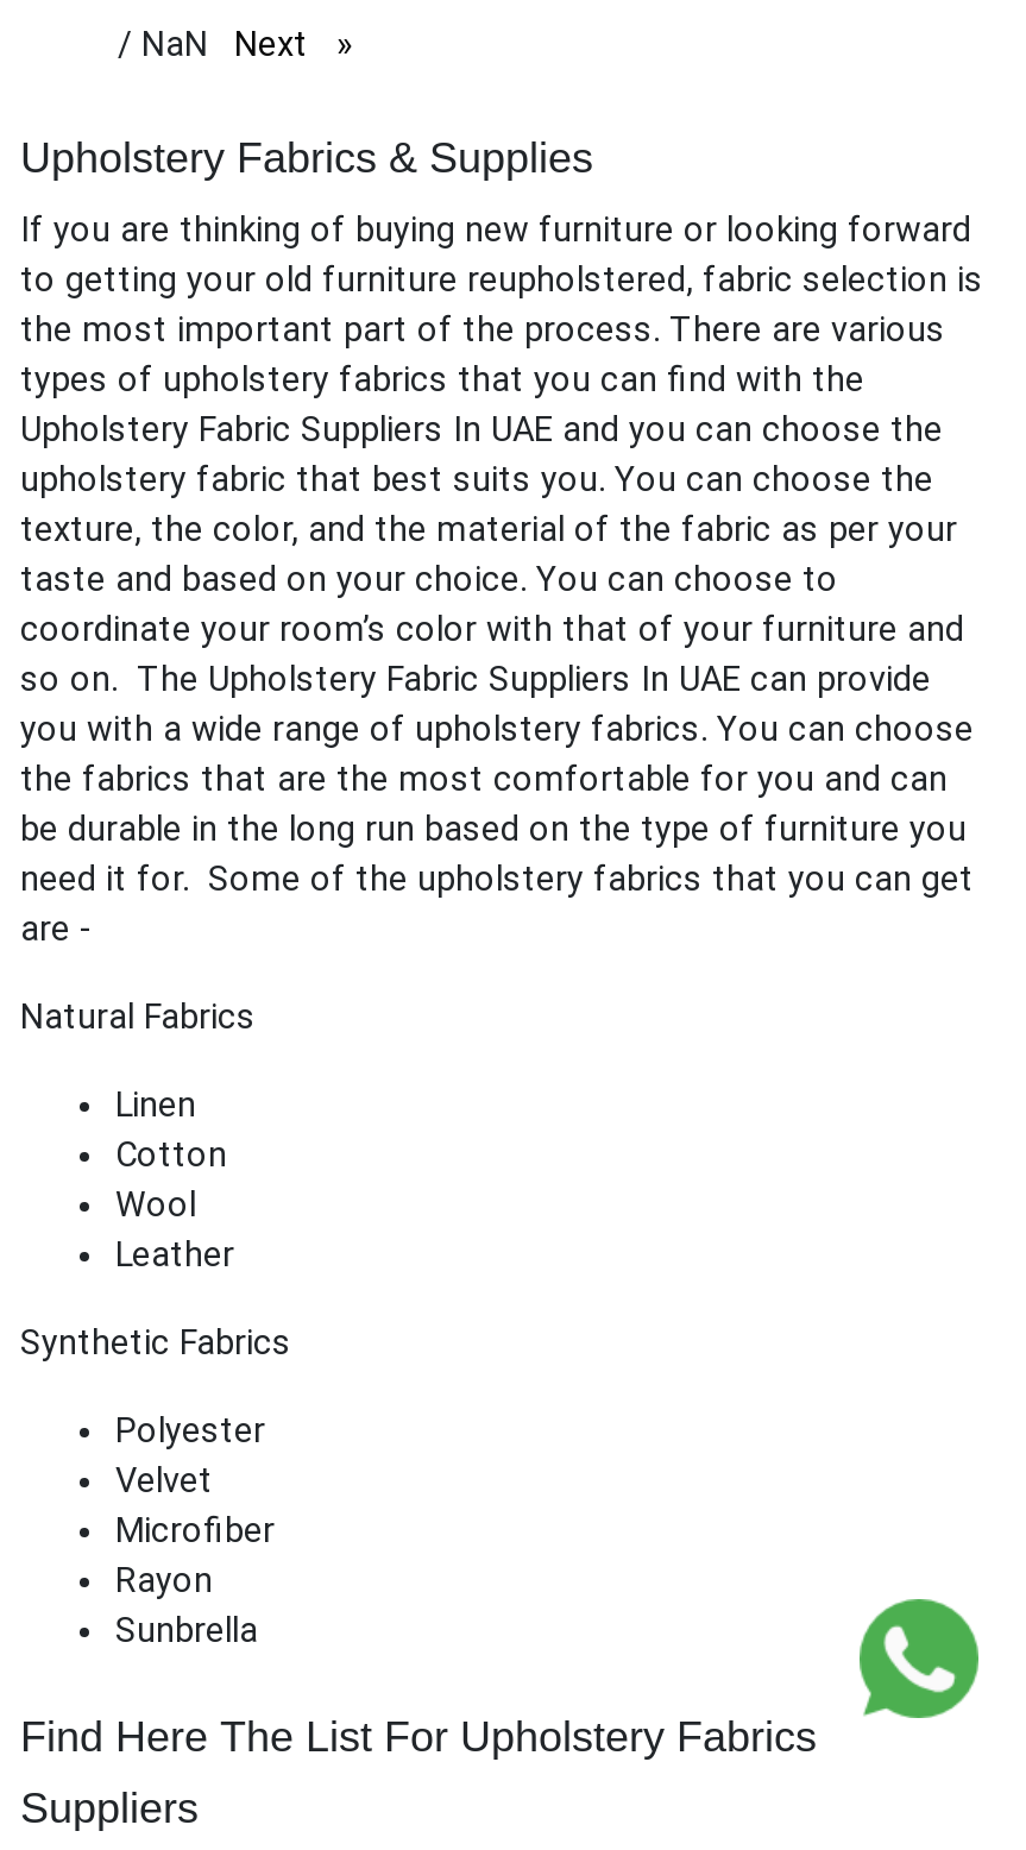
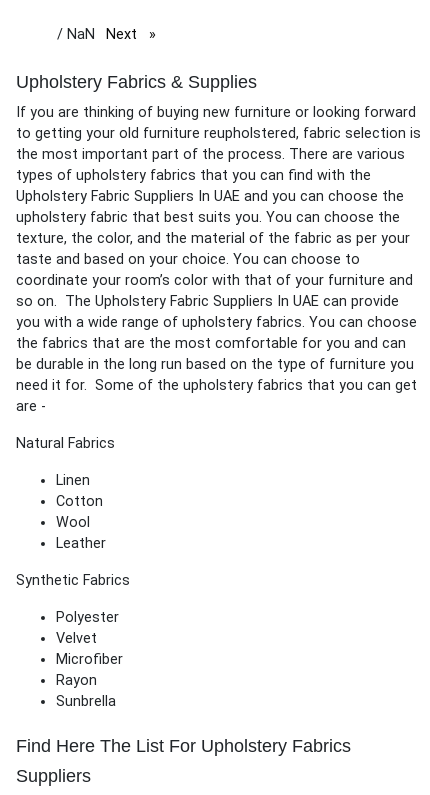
[857,1597,981,1720] [image] -> none

